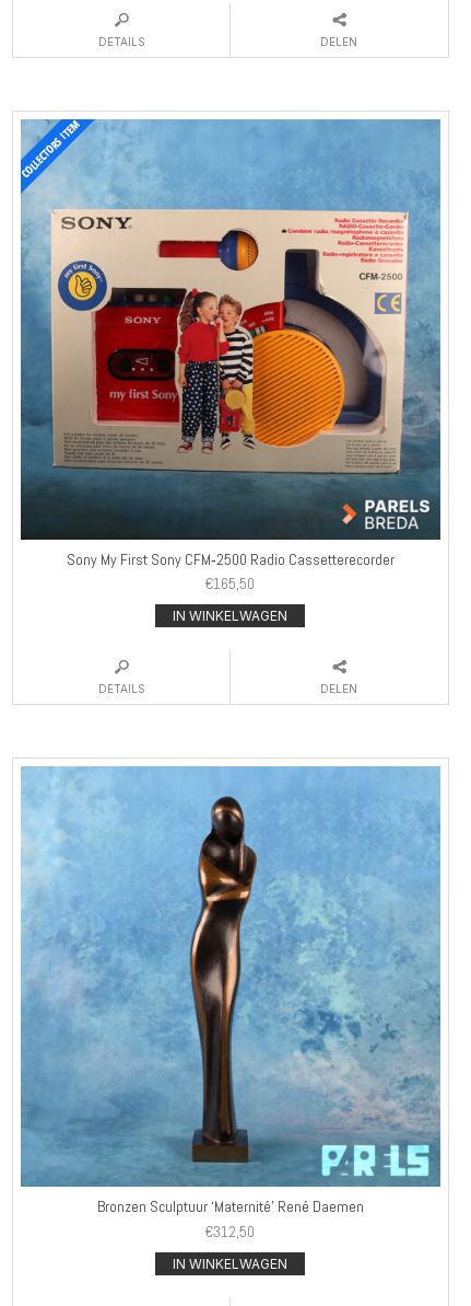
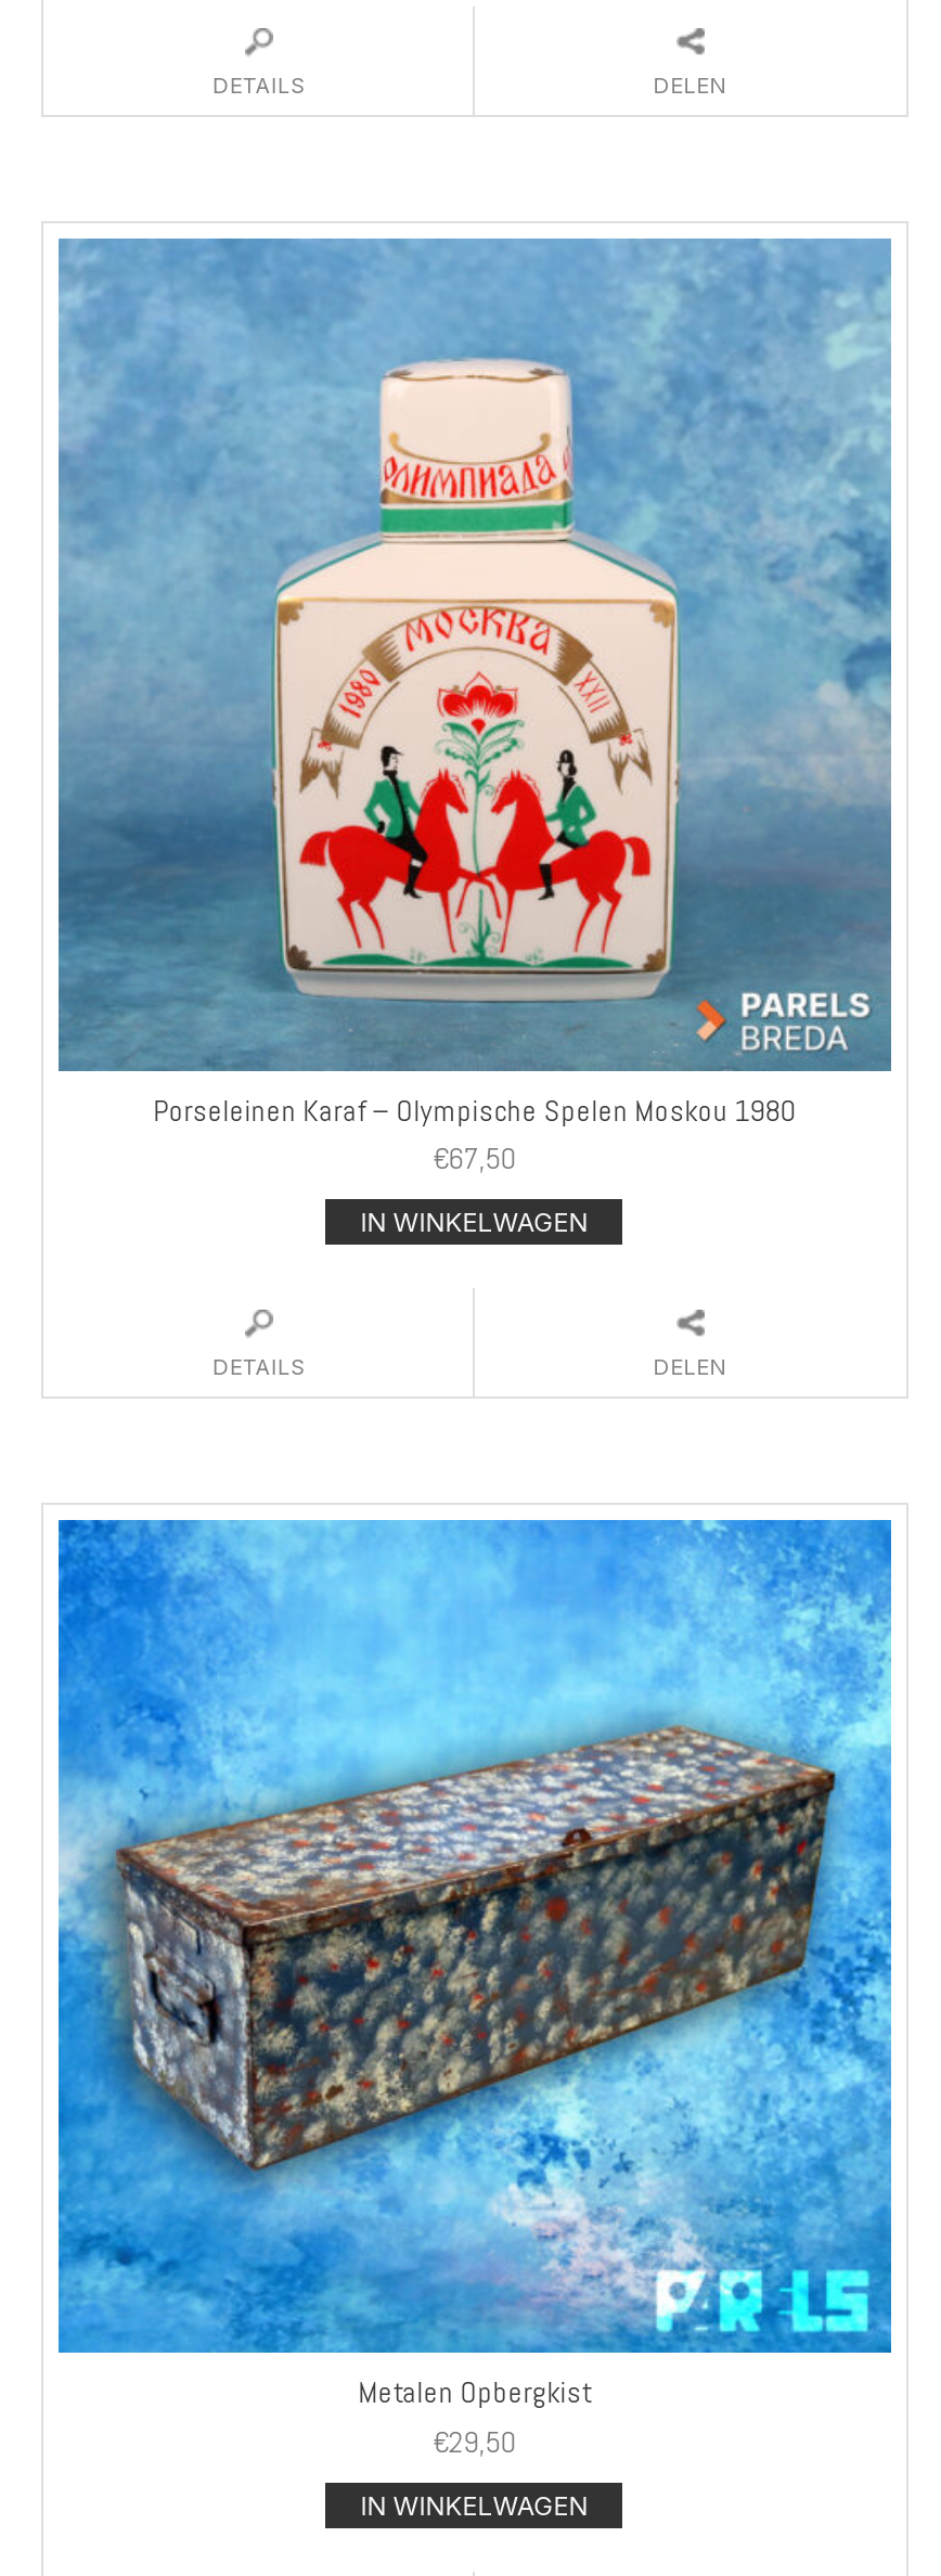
[20,119,440,594] [image] | Sony My First Sony CFM‑2500 Radio Cassetterecorder | €165,50 -> [56,236,891,1178] [image] | Porseleinen Karaf – Olympische Spelen Moskou 1980 | €67,50
[21,766,440,1241] [image] | Bronzen Sculptuur ‘Maternité’ René Daemen | €312,50 -> [56,1520,893,2460] [image] | Metalen Opbergkist | €29,50

